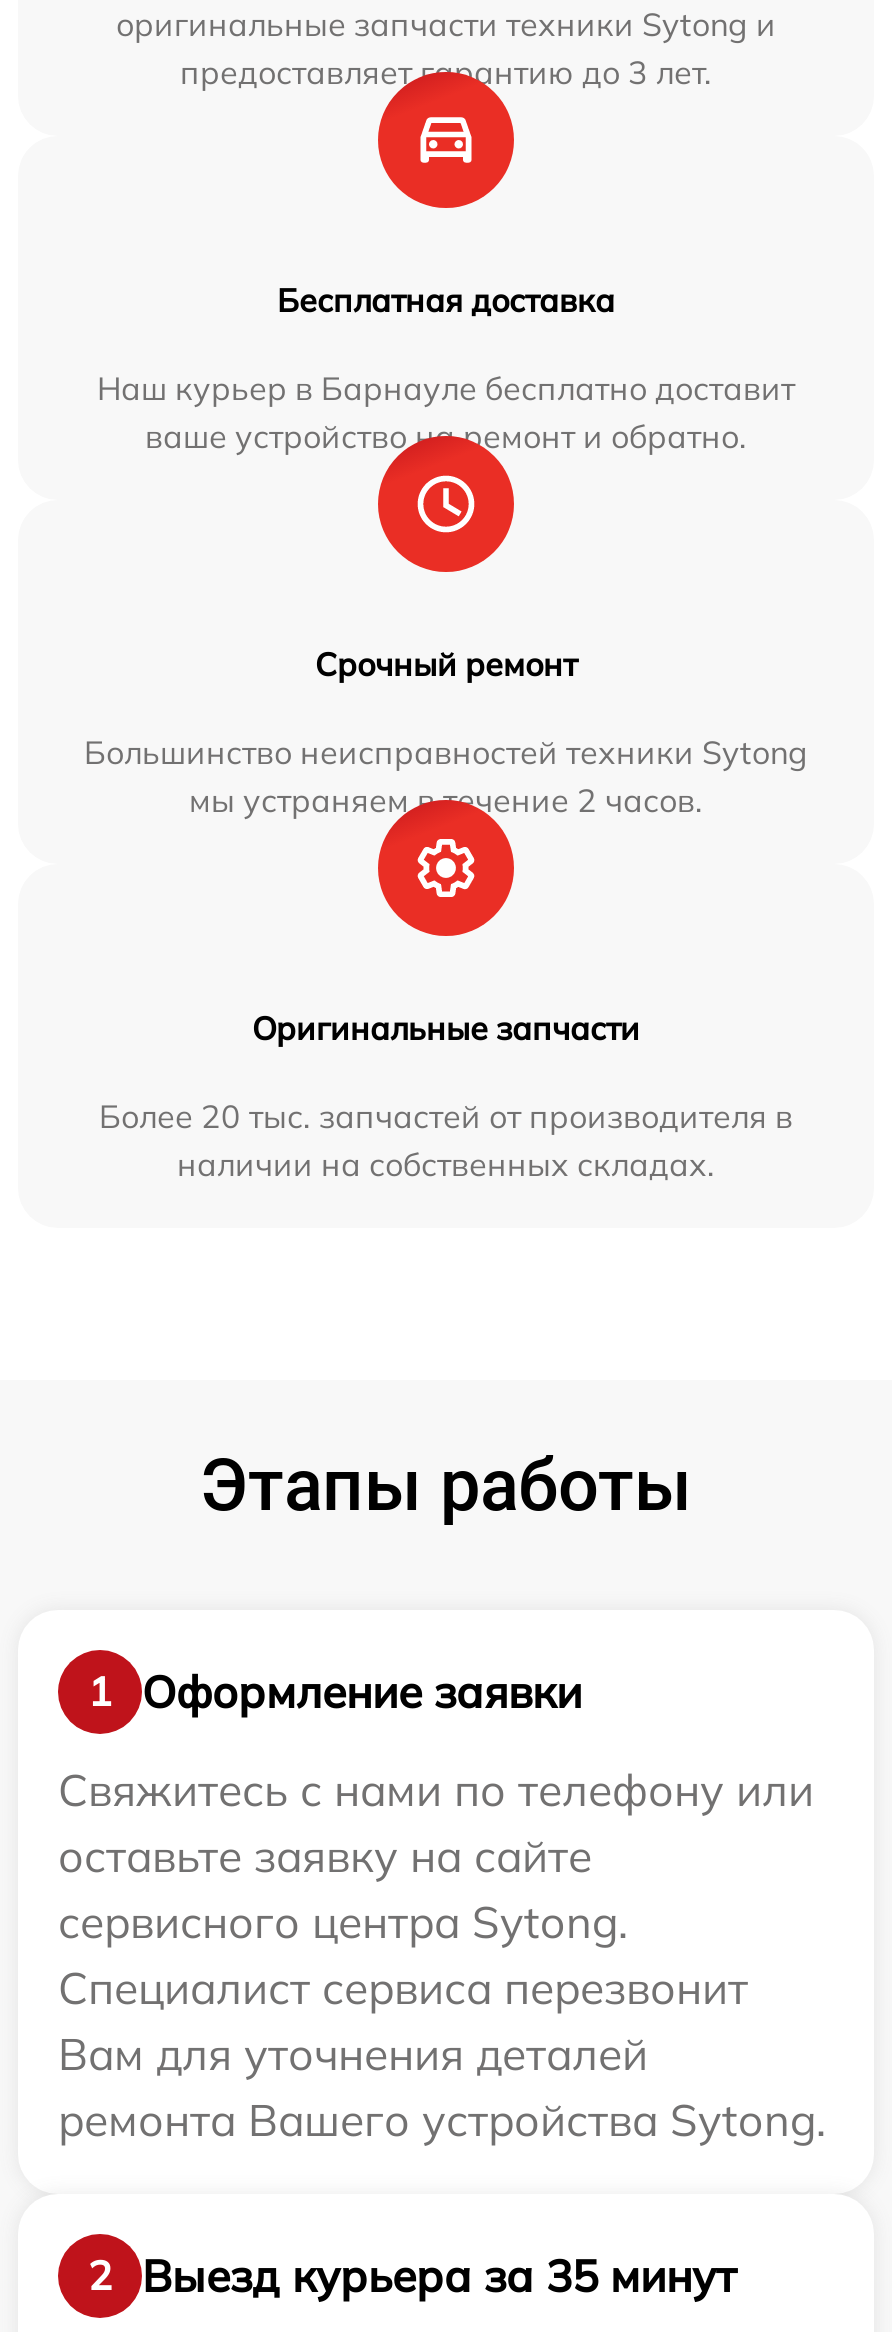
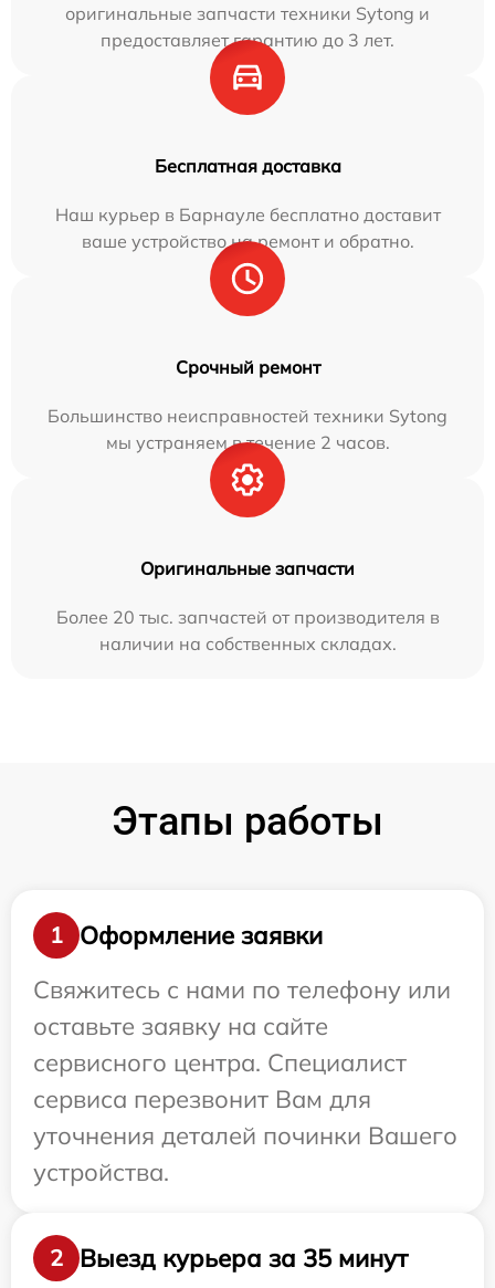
[58,1895,826,2149] сервисного центра Sytong. | Специалист сервиса перезвонит | Вам для уточнения деталей | ремонта Вашего устройства Sytong. -> [33,1047,457,1188] сервисного центра. Специалист | сервиса перезвонит Вам для | уточнения деталей починки Вашего | устройства.

